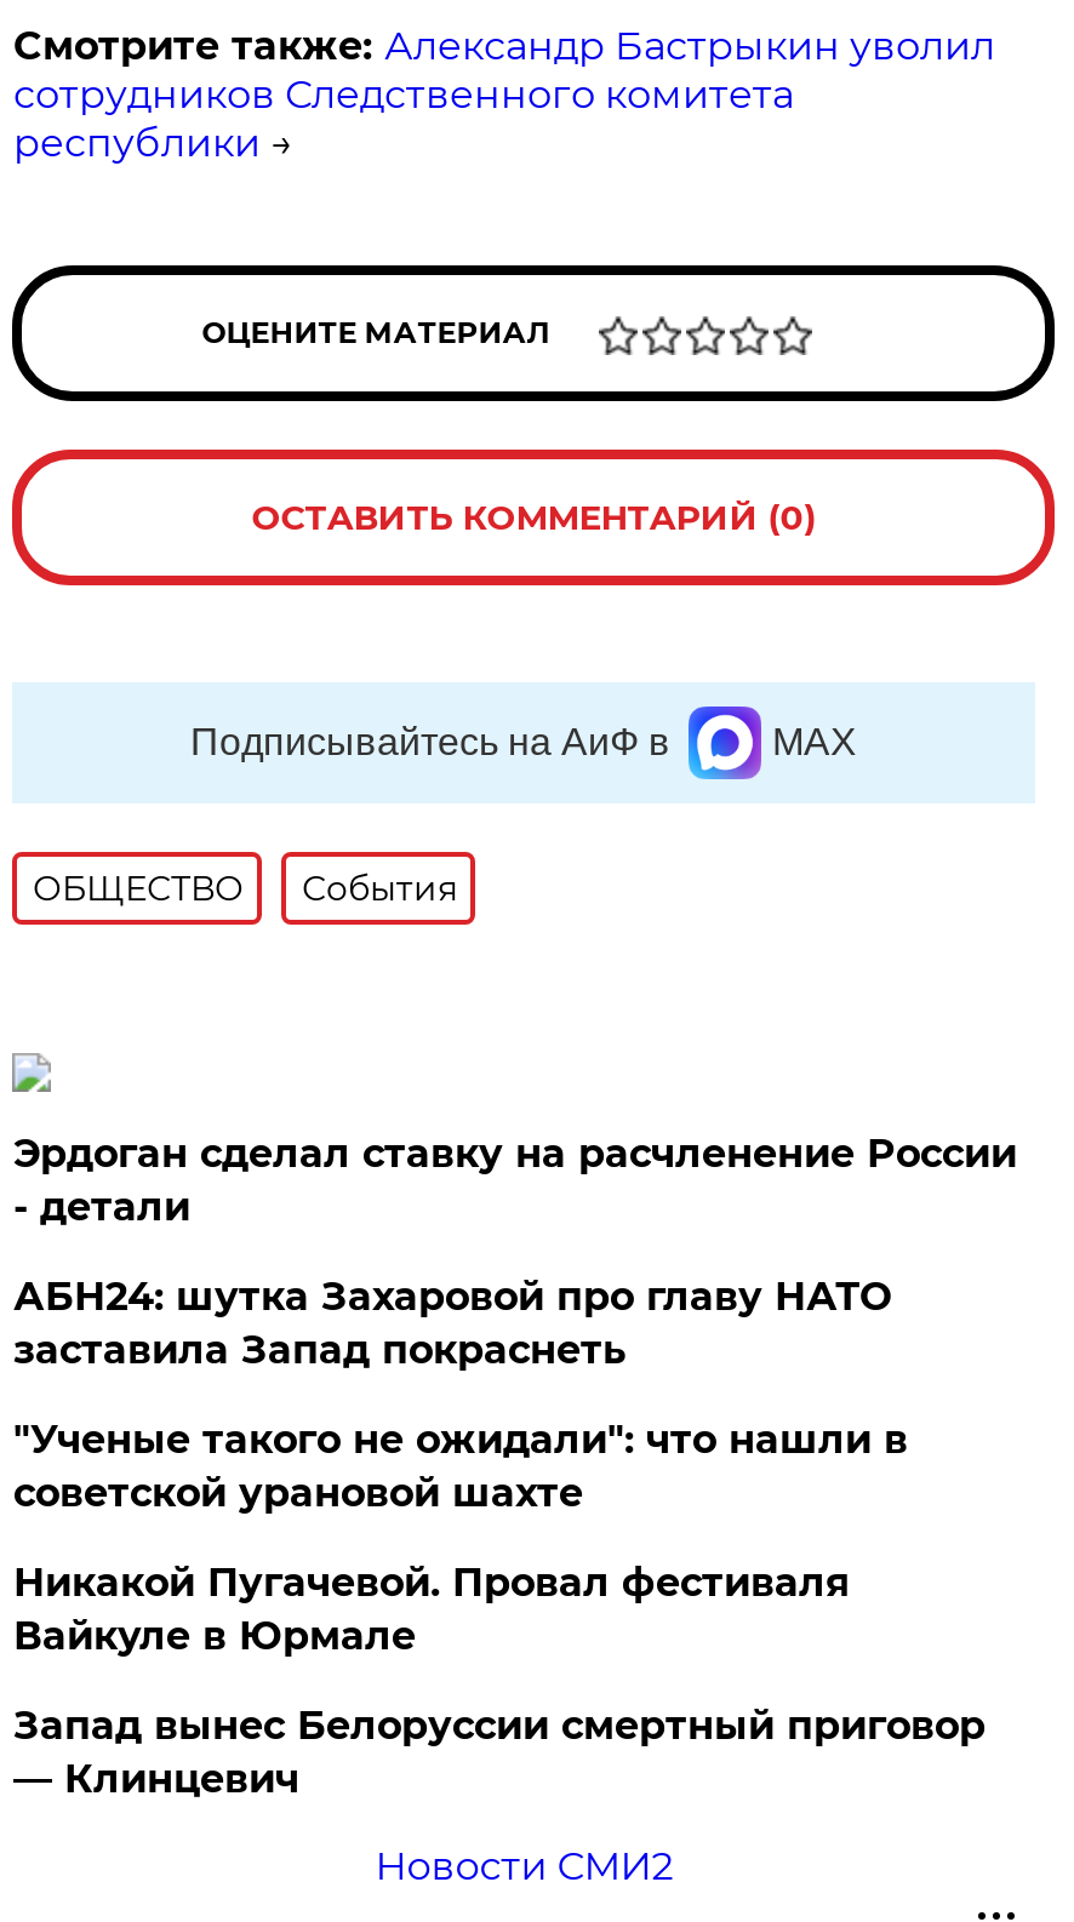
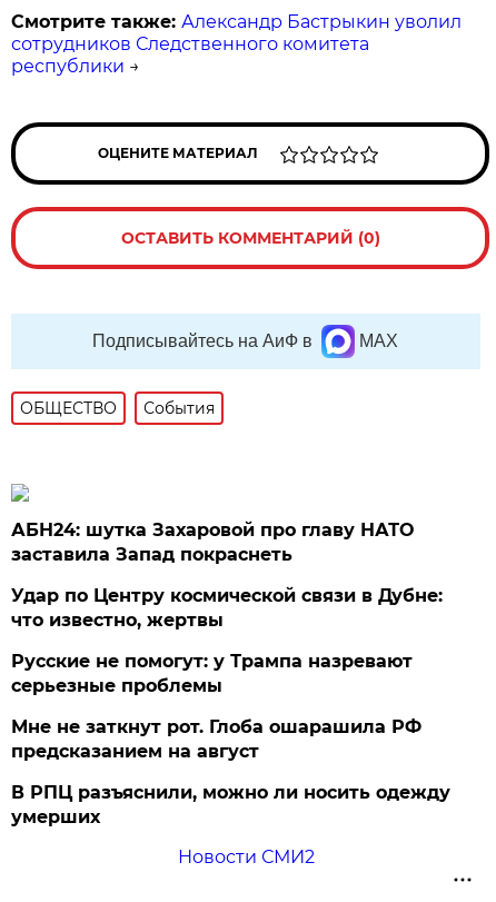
[13,1130,1017,1230] Эрдоган сделал ставку на расчленение России | - детали -> none
moved [13,1273,891,1373] -> [12,519,414,565]: АБН24: шутка Захаровой про главу НАТО | заставила Запад покраснеть
[13,1416,985,1802] "Ученые такого не ожидали": что нашли в | советской урановой шахте | Никакой Пугачевой. Провал фестиваля | Вайкуле в Юрмале | Запад вынес Белоруссии смертный приговор | — Клинцевич -> [12,585,451,827] Удар по Центру космической связи в Дубне: | что известно, жертвы | Русские не помогут: у Трампа назревают | серьезные проблемы | Мне не заткнут рот. Глоба ошарашила РФ | предсказанием на август | В РПЦ разъяснили, можно ли носить одежду | умерших

